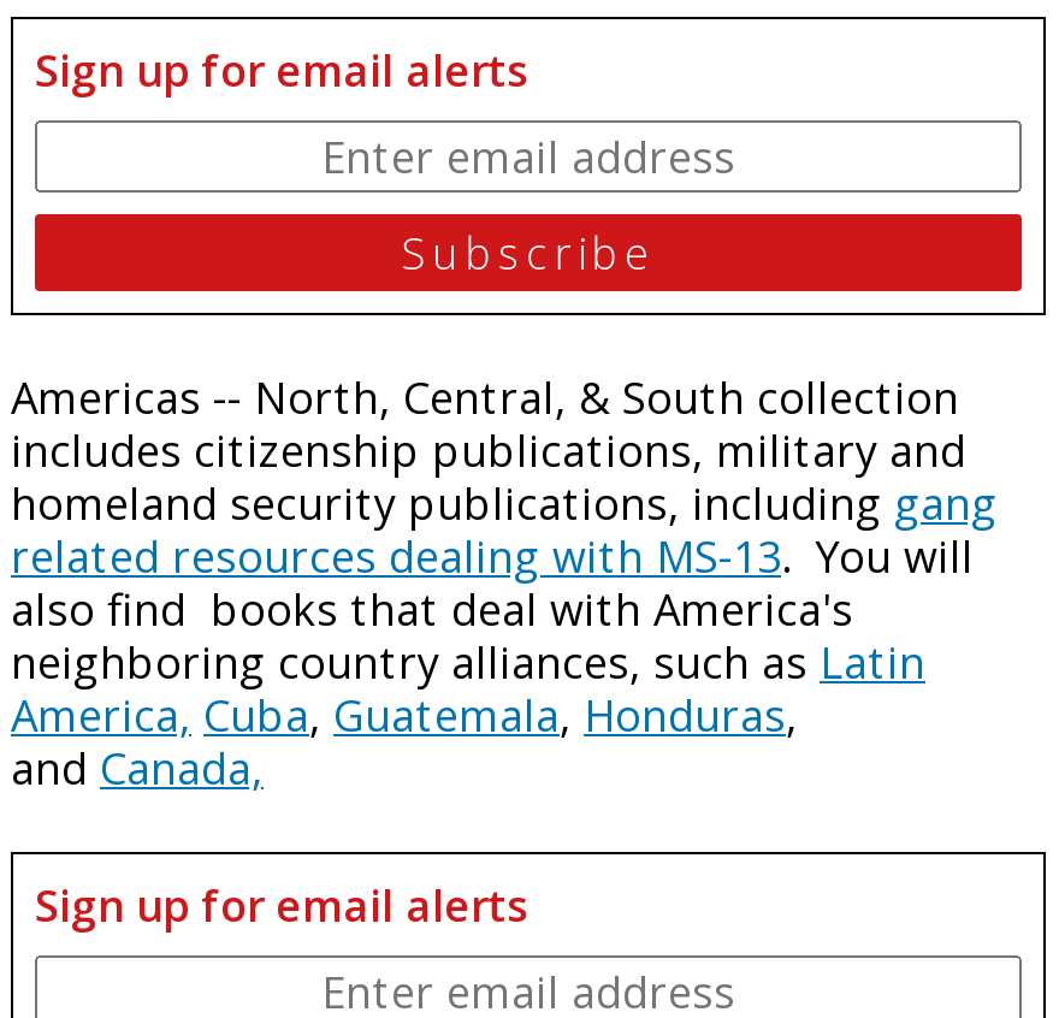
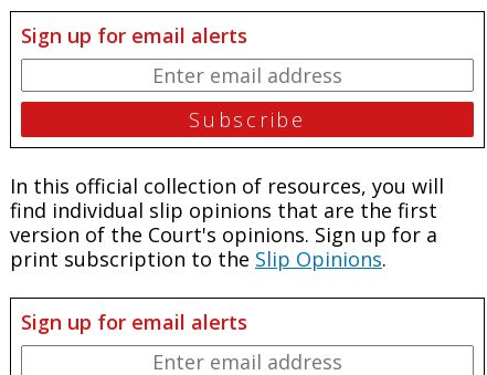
[11,367,998,796] Americas -- North, Central, & South collection | includes citizenship publications, military and | homeland security publications, including gang | related resources dealing with MS-13. You will | also find books that deal with America's | neighboring country alliances, such as Latin | America, Cuba, Guatemala, Honduras, | andCanada, -> [10,172,444,272] In this official collection of resources, you will | find individual slip opinions that are the first | version of the Court's opinions. Sign up for a | print subscription to the Slip Opinions.

